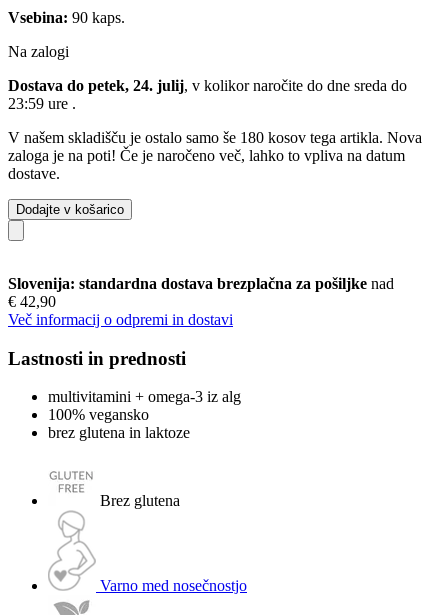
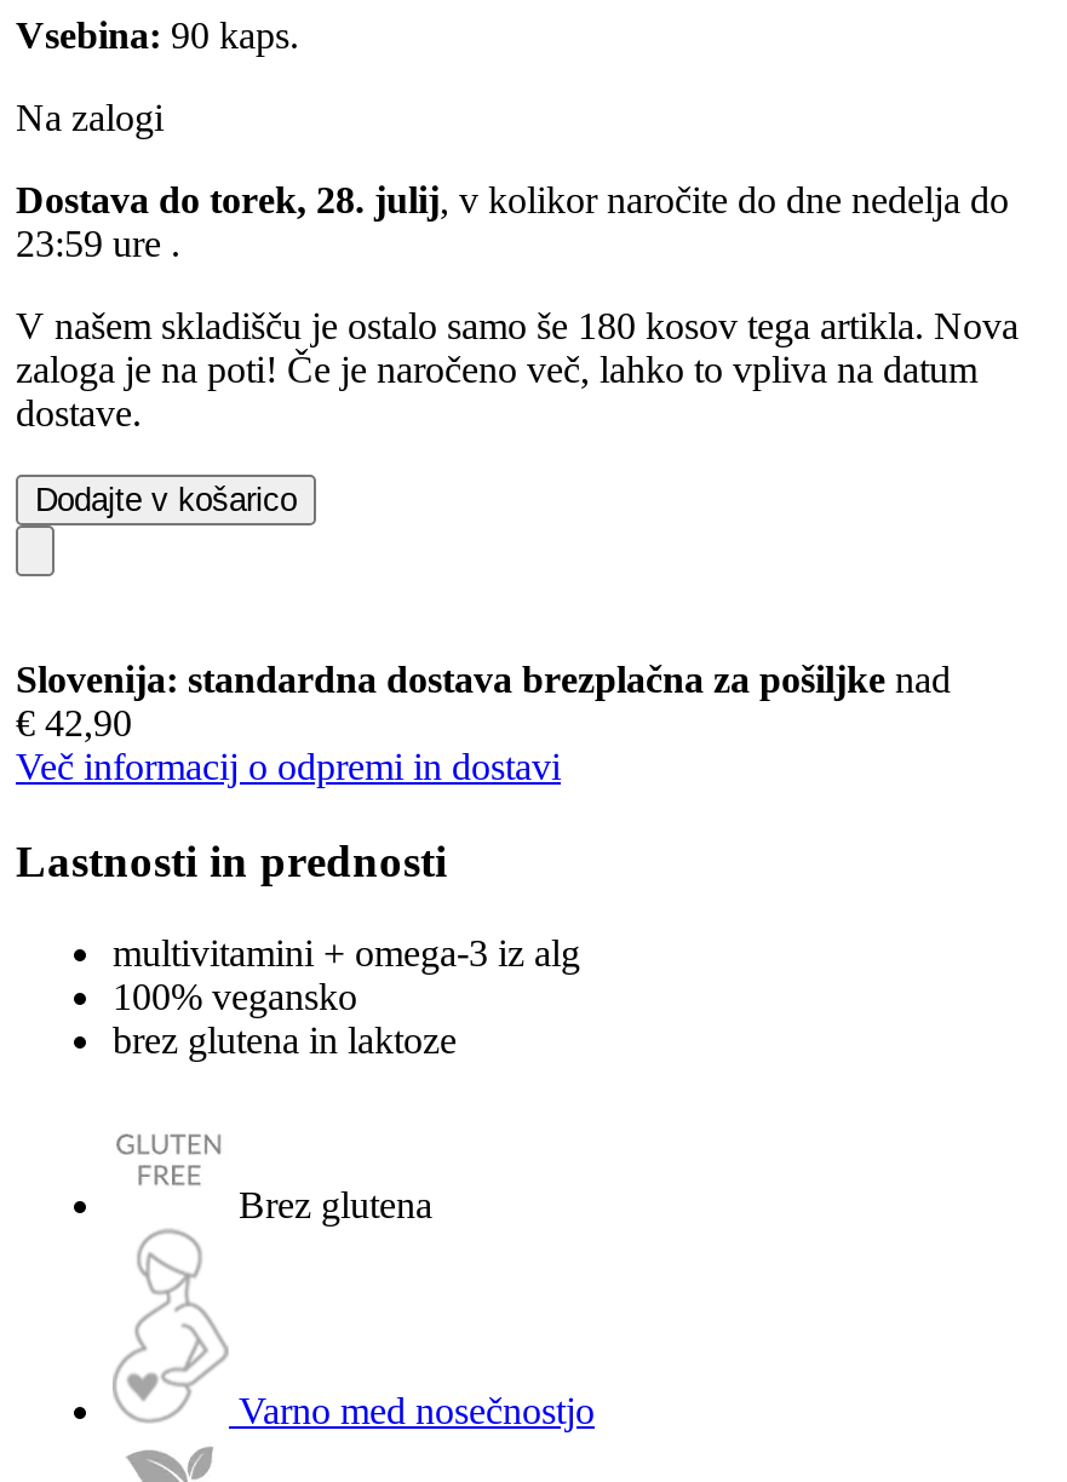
[8,77,407,94] Dostava do petek, 24. julij, v kolikor naročite do dne sreda do -> [16,179,1009,220] Dostava do torek, 28. julij, v kolikor naročite do dne nedelja do

